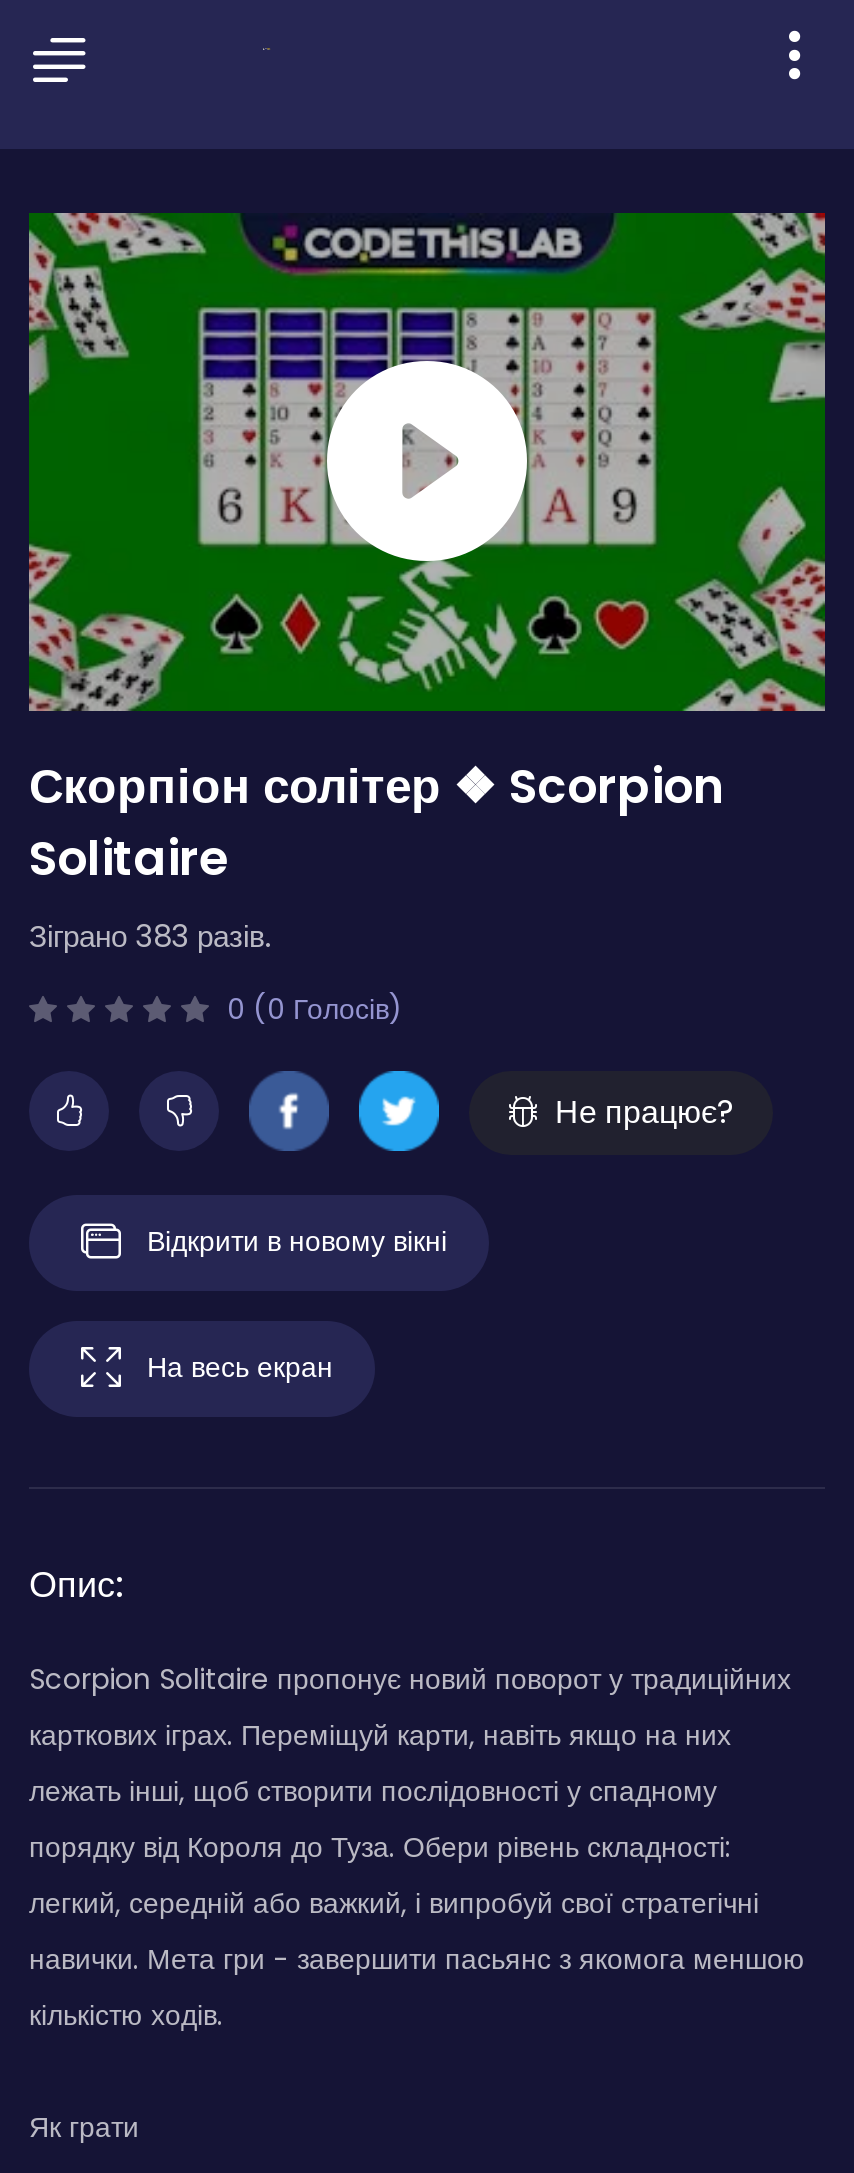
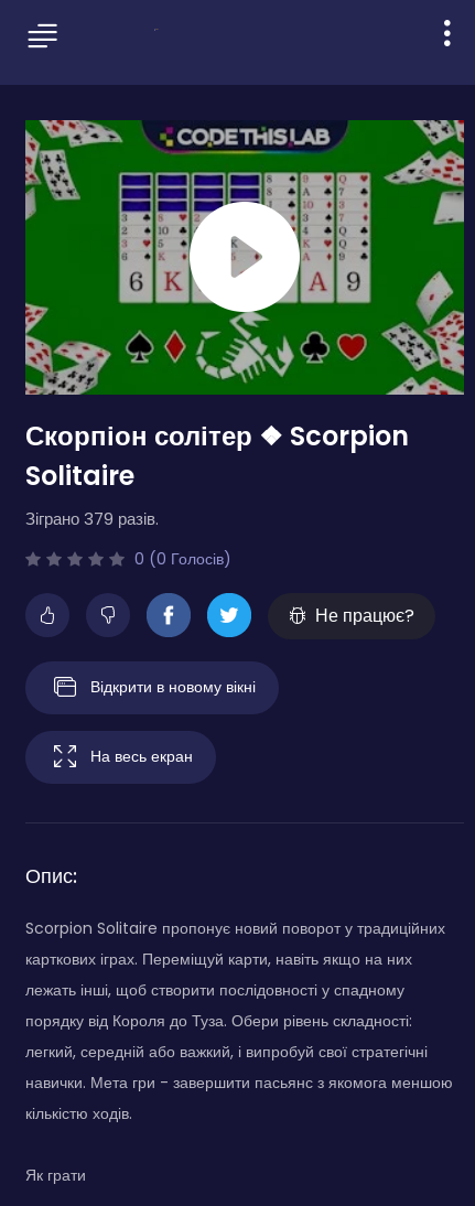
[29,915,271,957] Зіграно 383 разів. -> [25,507,159,530] Зіграно 379 разів.

